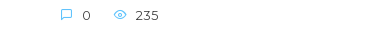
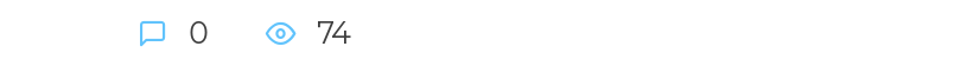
[135,8,157,23] 235 -> [317,16,350,51] 74

